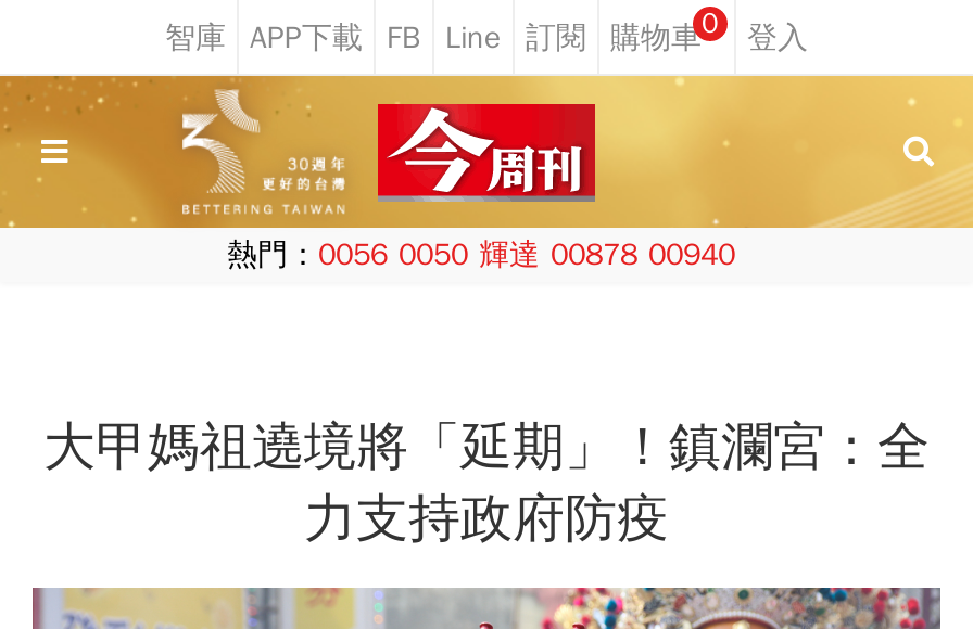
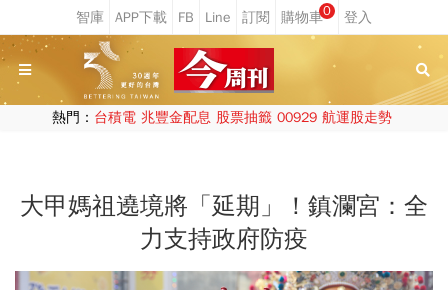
[227,236,735,273] 熱門：0056 0050 輝達 00878 00940 -> [51,109,391,126] 熱門：台積電 兆豐金配息 股票抽籤 00929 航運股走勢

